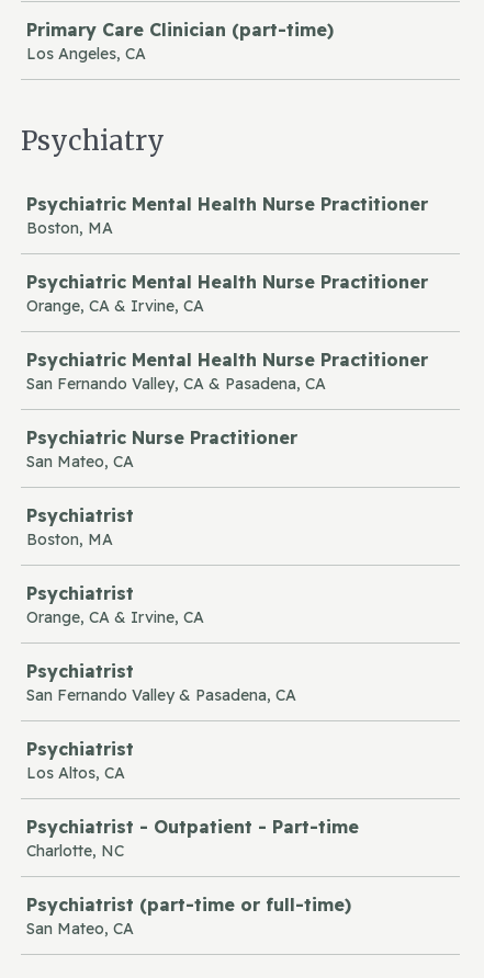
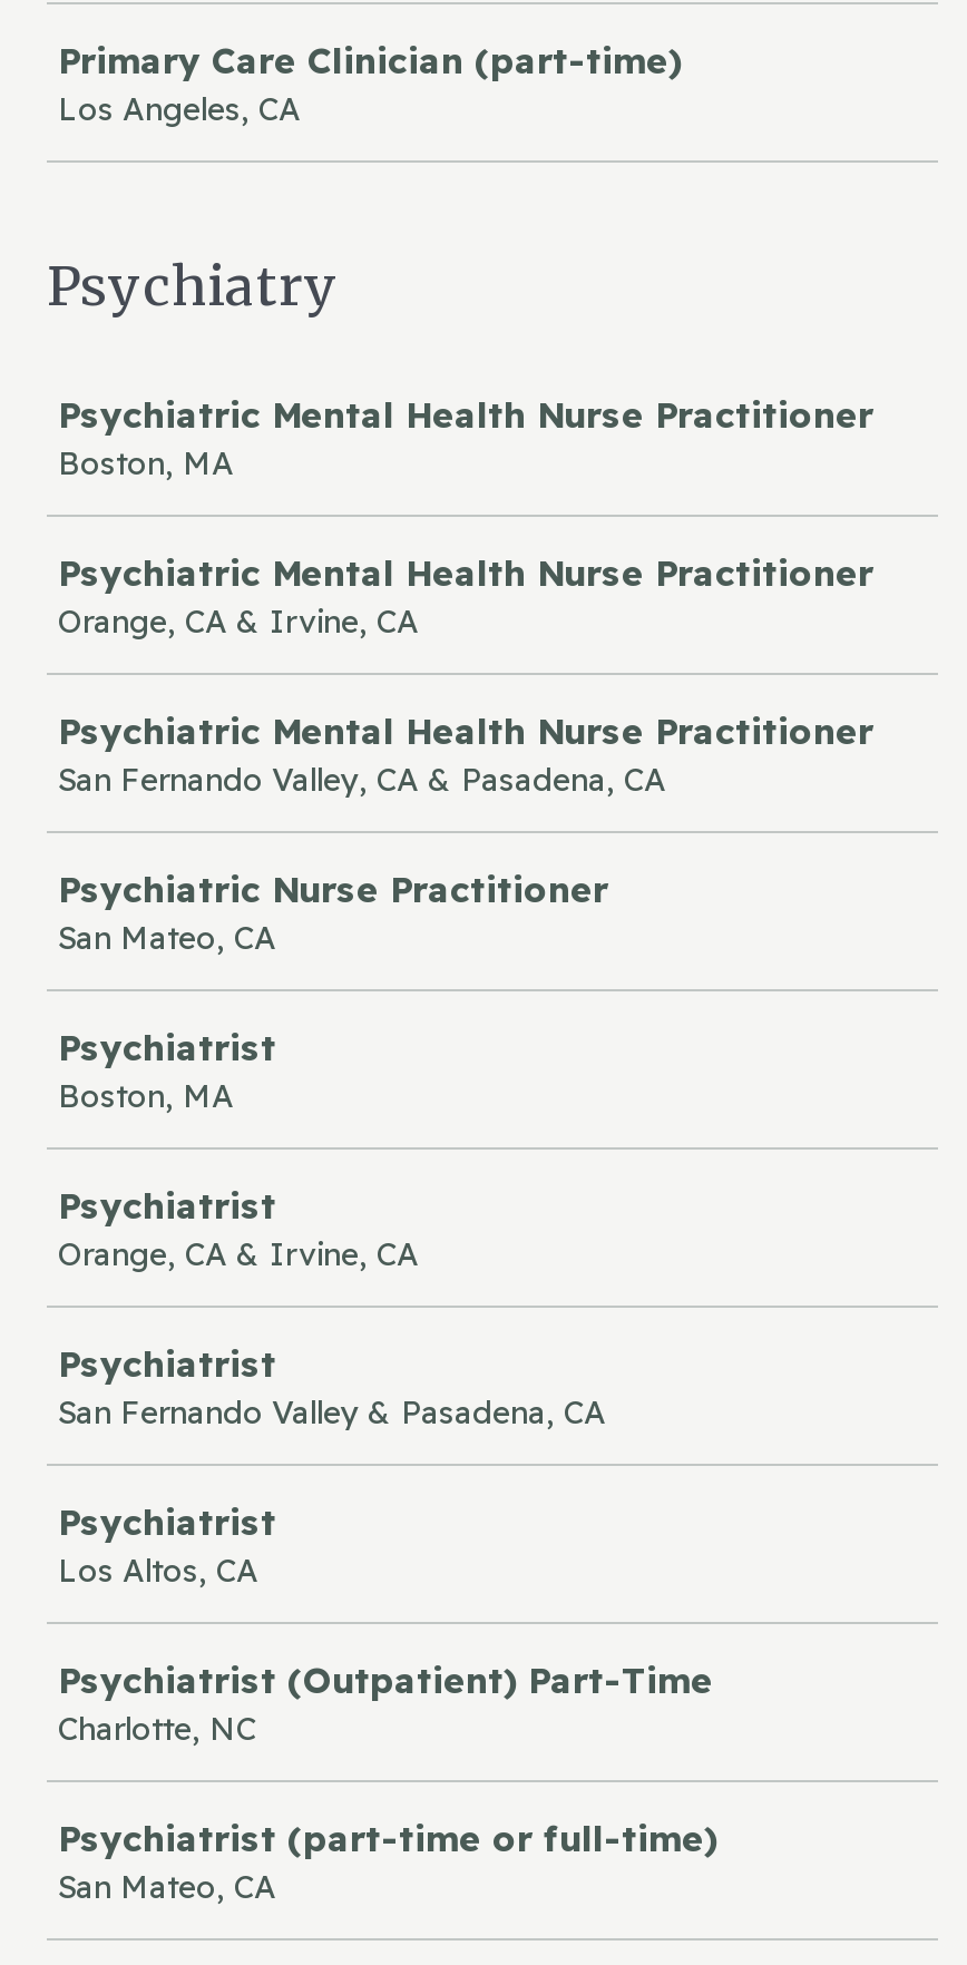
[26,816,359,838] Psychiatrist - Outpatient - Part-time -> [58,1658,713,1702] Psychiatrist (Outpatient) Part-Time

